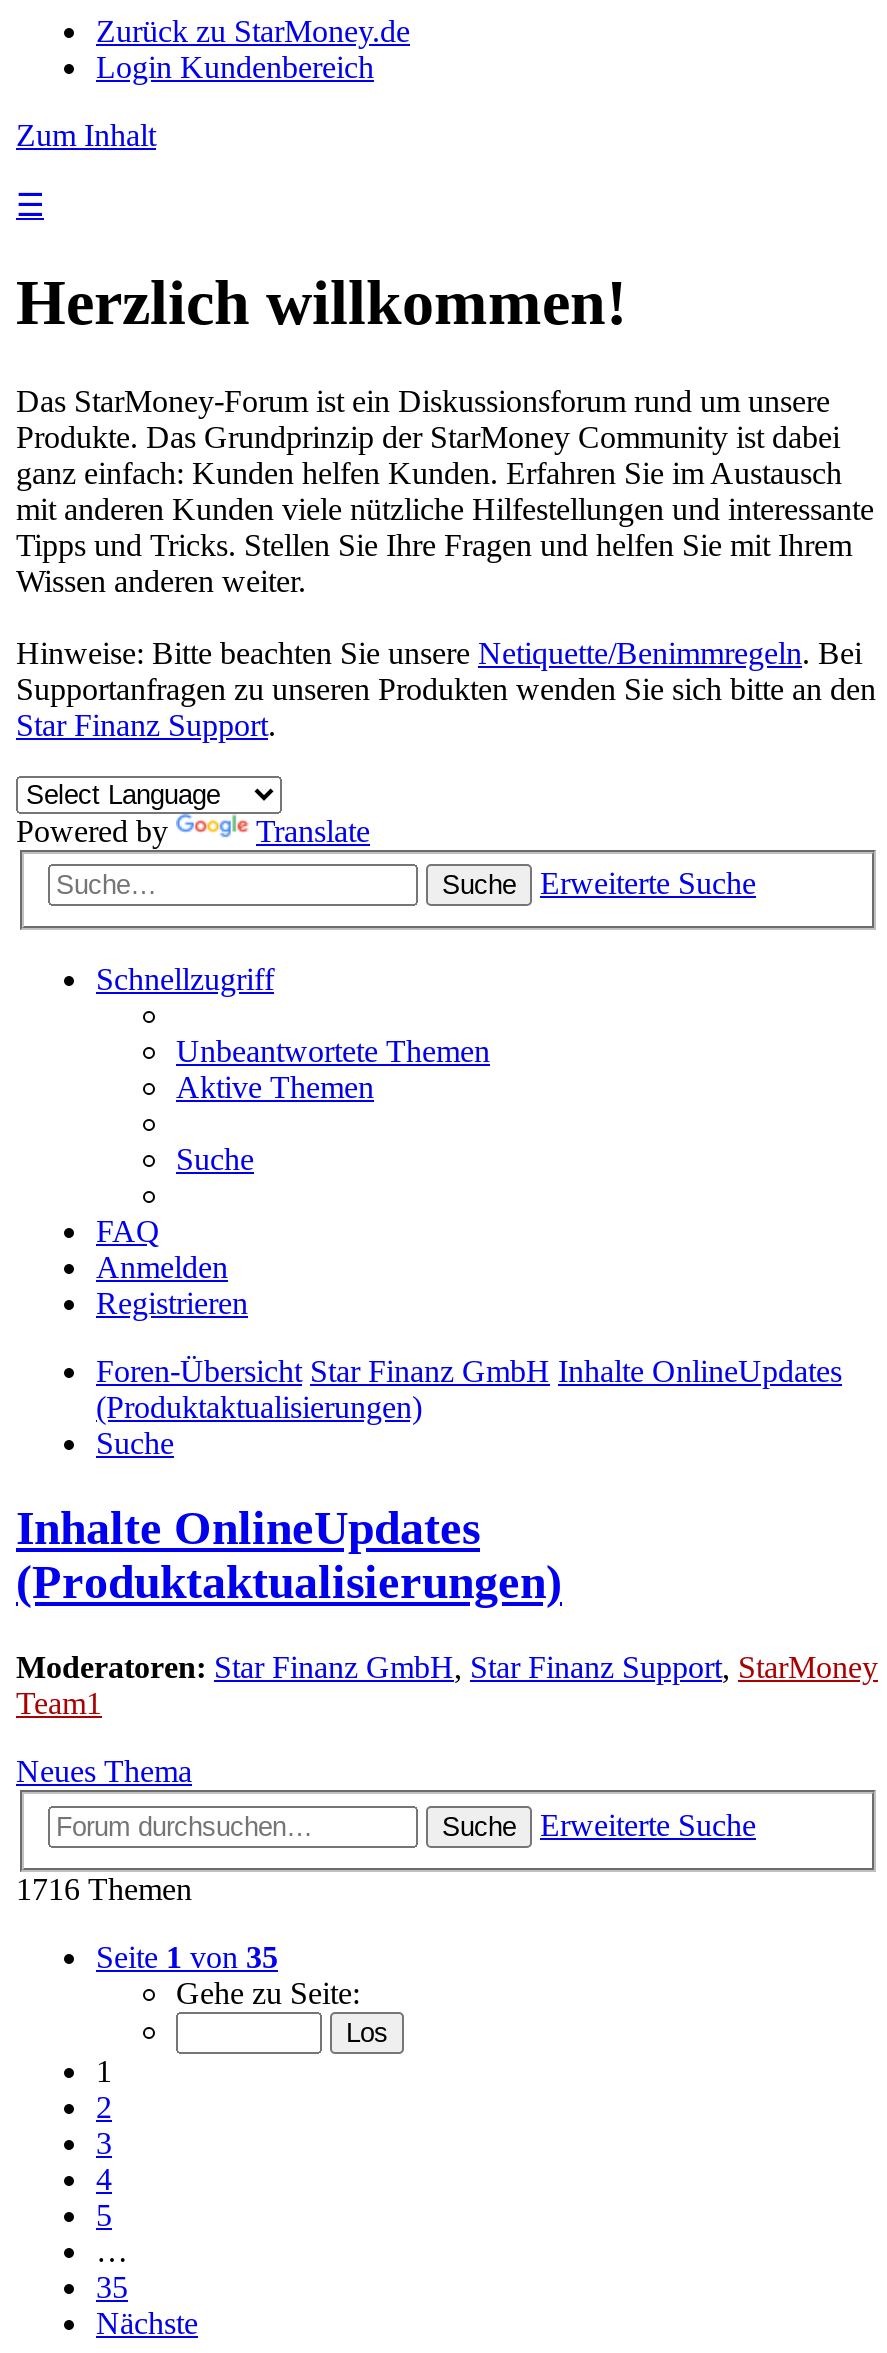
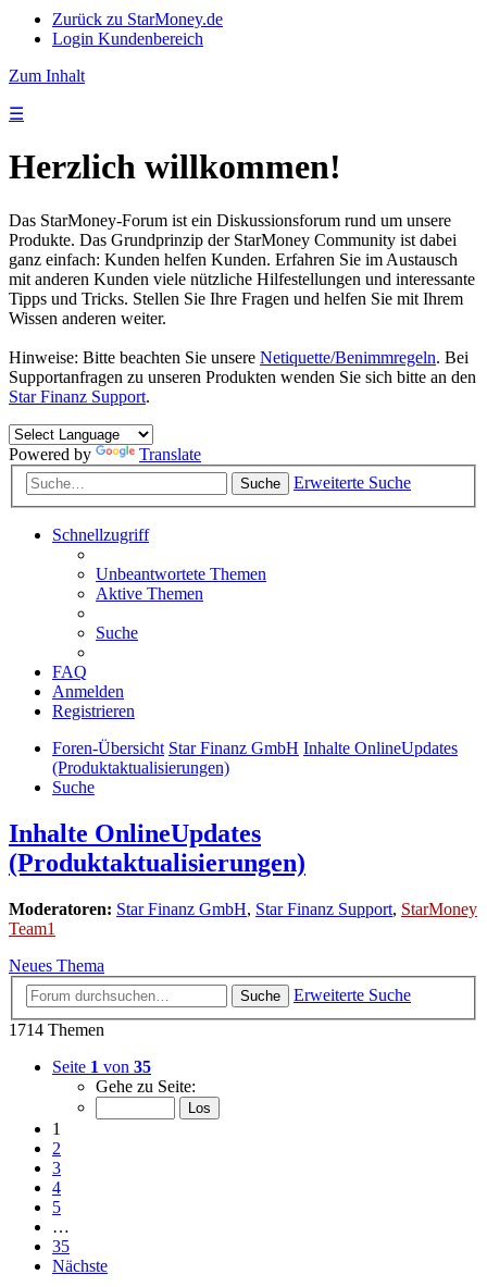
[16,1872,192,1906] 1716 Themen -> [9,1020,104,1039] 1714 Themen

